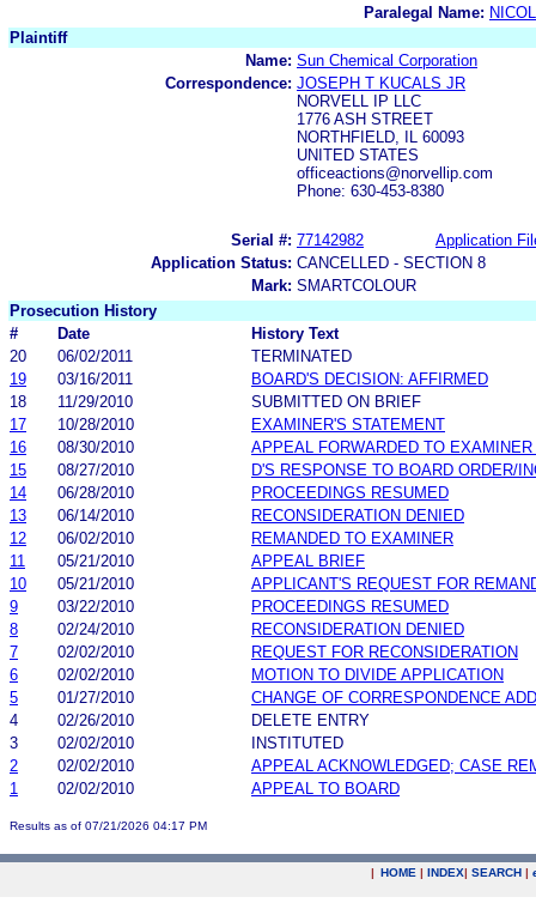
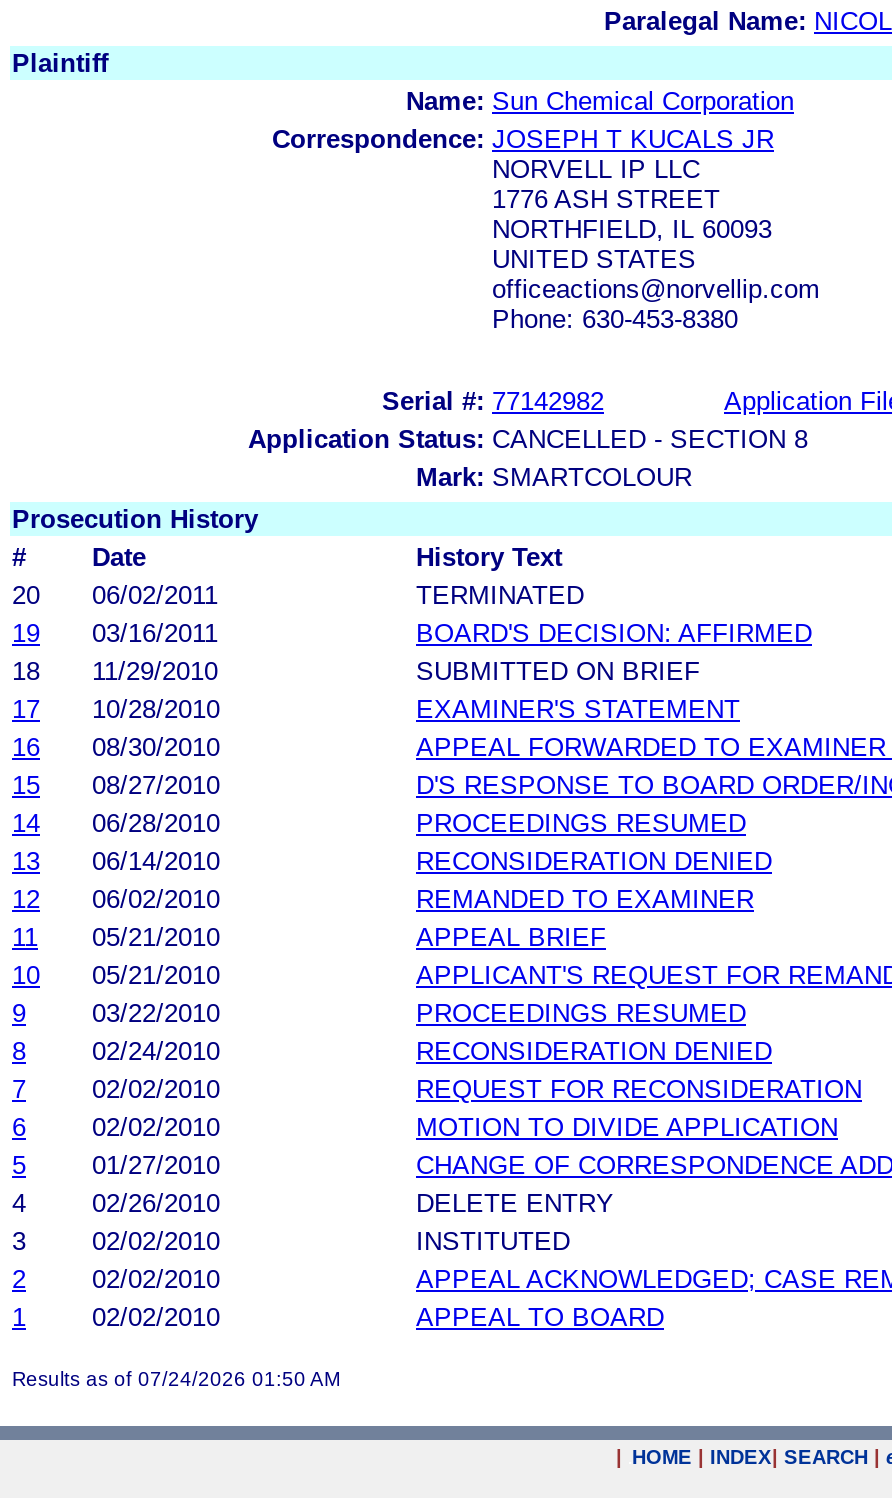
[10,819,207,832] Results as of 07/21/2026 04:17 PM -> [12,1368,340,1390] Results as of 07/24/2026 01:50 AM

